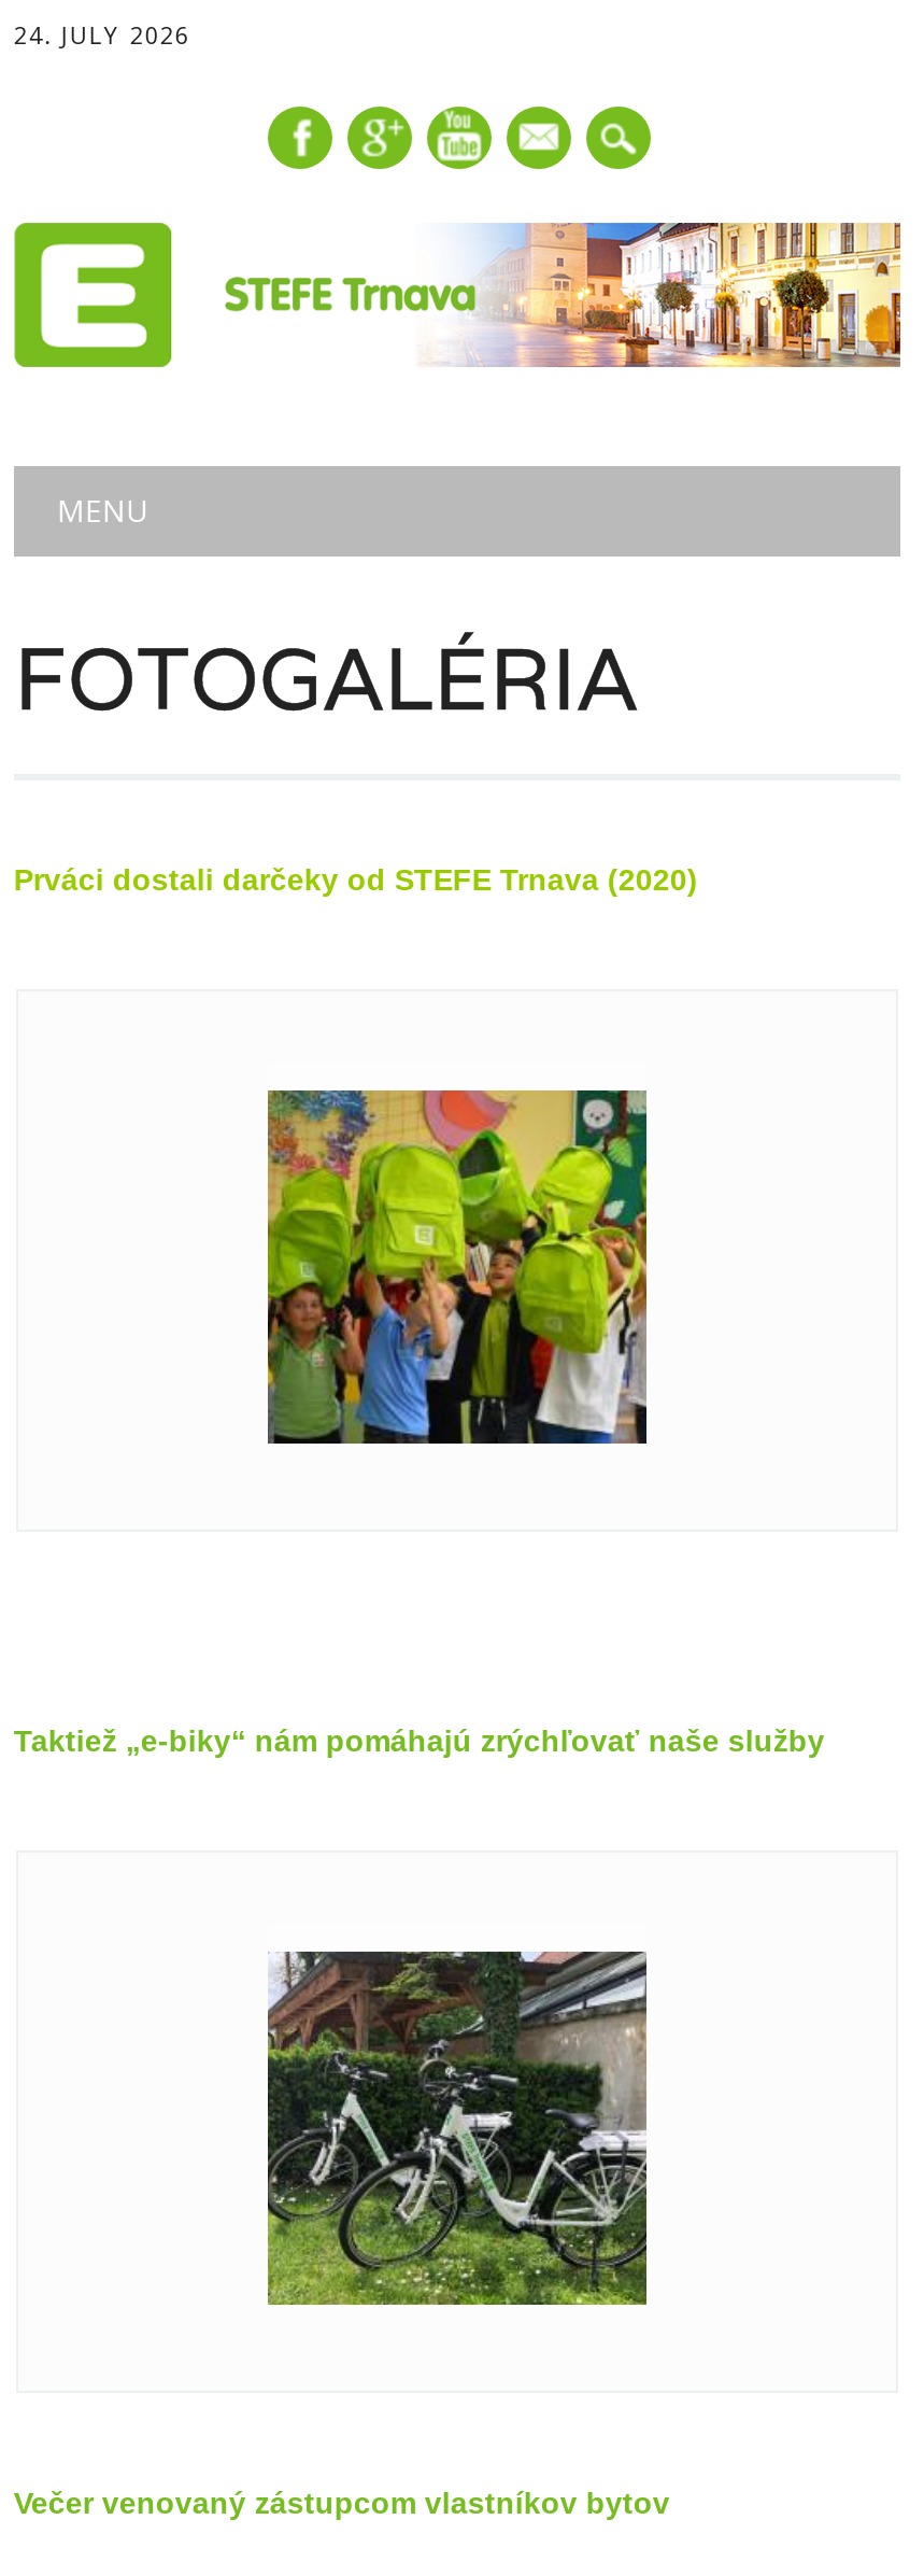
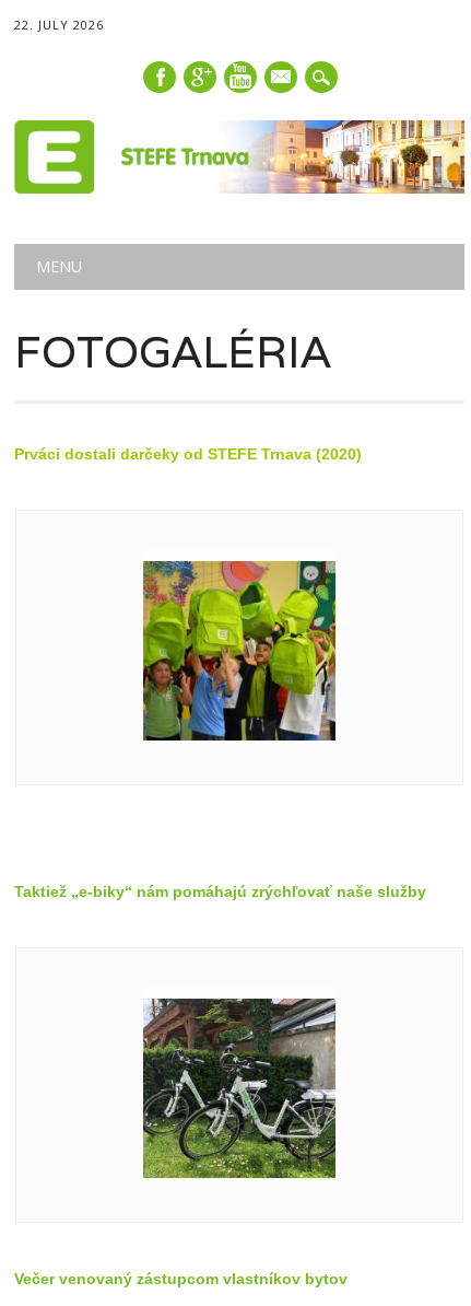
[14,18,190,51] 24. JULY 2026 -> [14,16,104,33] 22. JULY 2026

